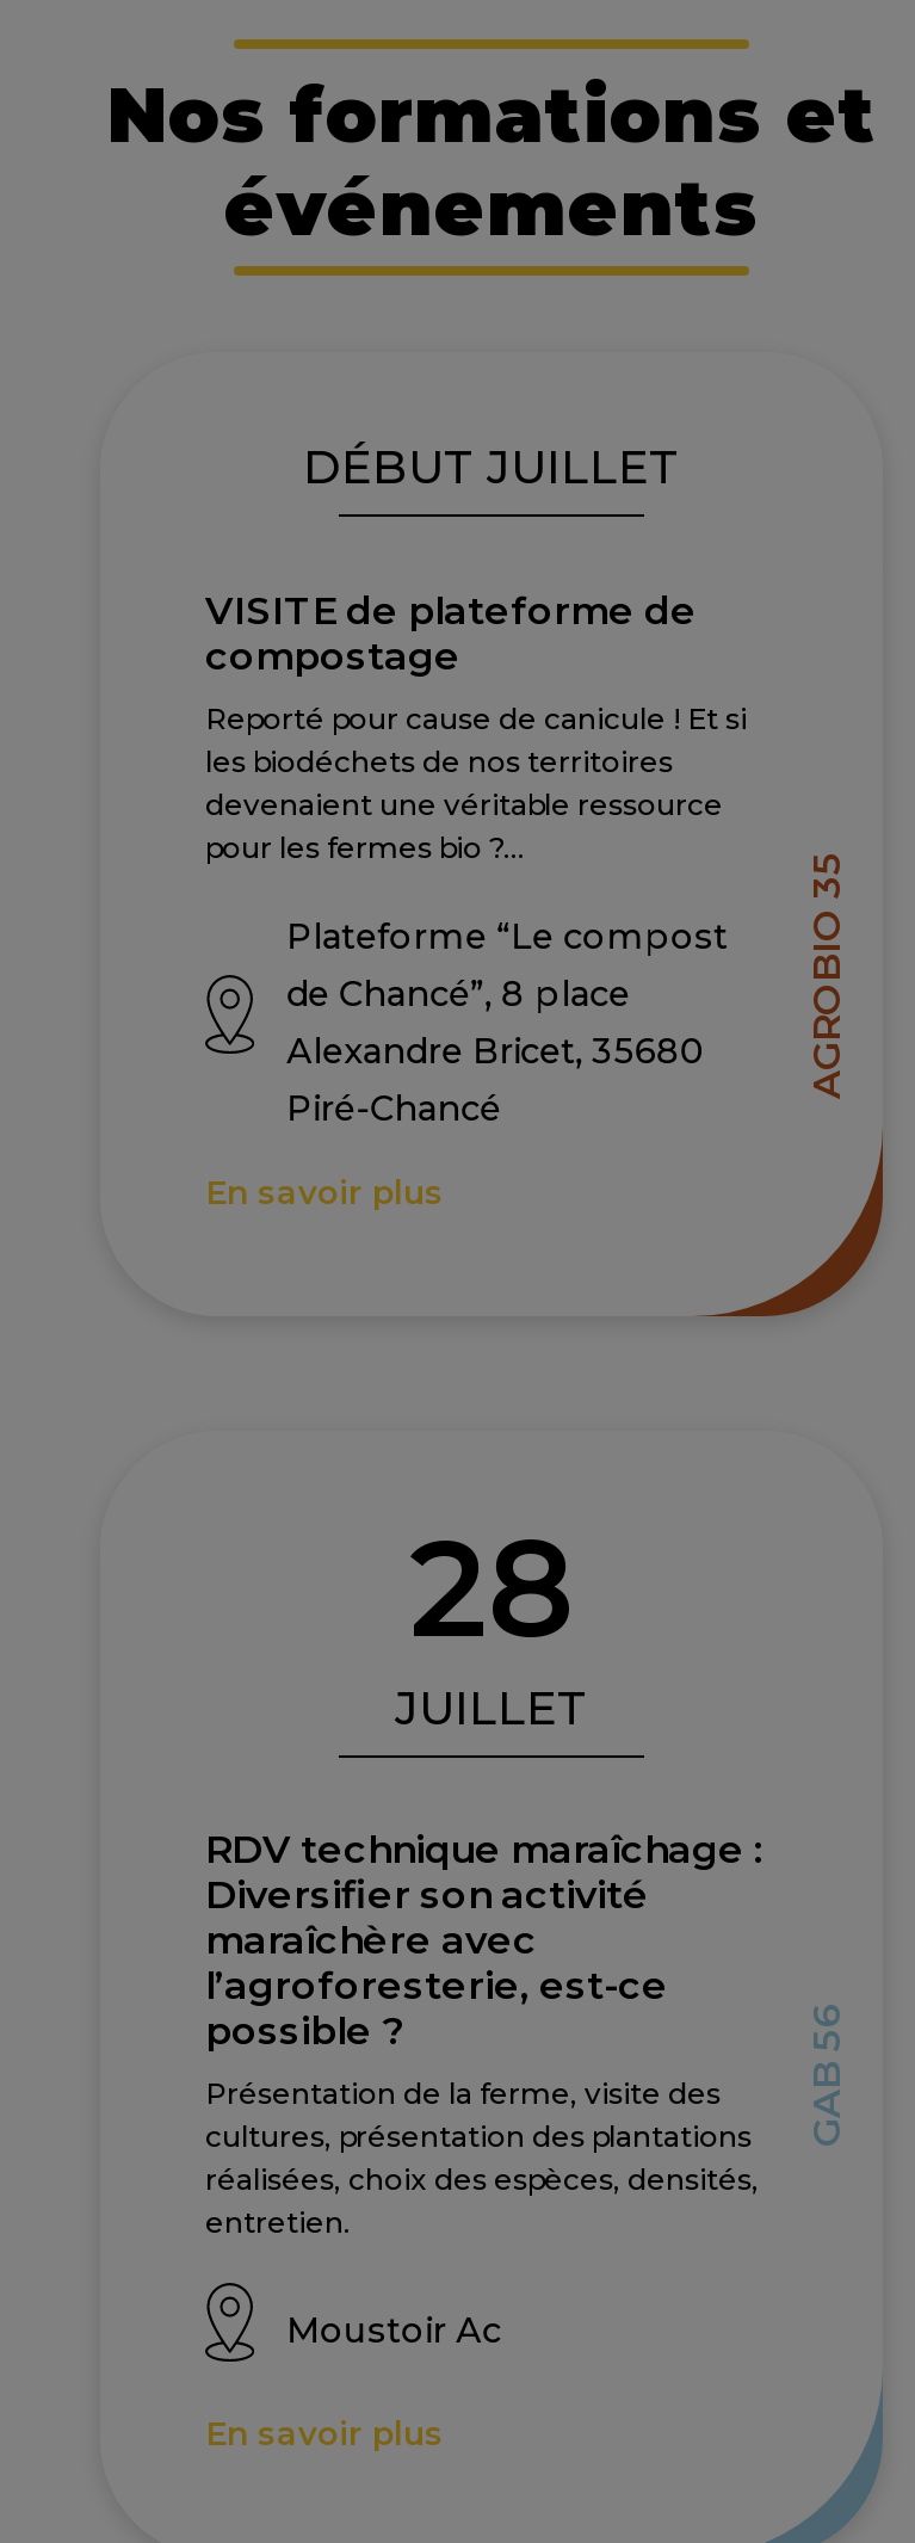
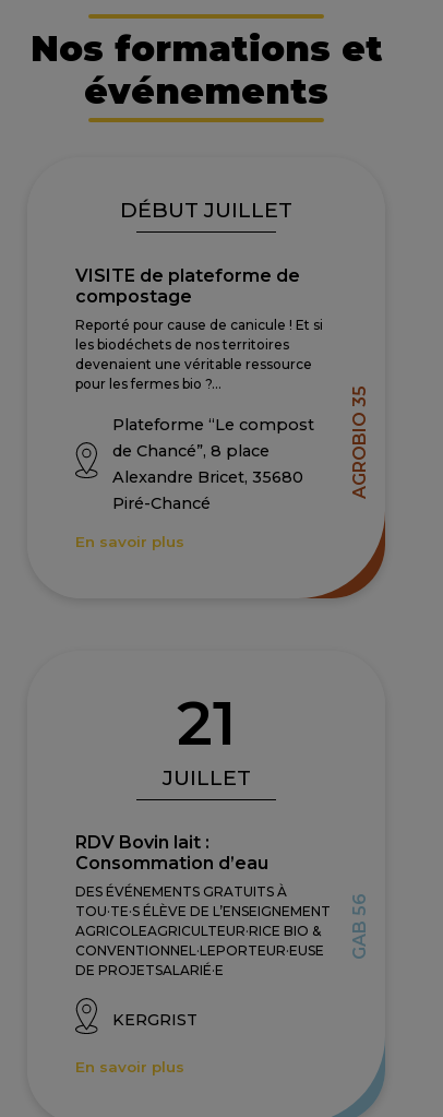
[409,1506,574,1669] 28 -> [177,685,236,760] 21
[205,1827,763,2054] RDV technique maraîchage : | Diversifier son activité | maraîchère avec | l’agroforesterie, est-ce | possible ? -> [75,832,268,874] RDV Bovin lait : | Consommation d’eau
[205,2075,759,2240] Présentation de la ferme, visite des | cultures, présentation des plantations | réalisées, choix des espèces, densités, | entretien. -> [75,883,331,978] DES ÉVÉNEMENTS GRATUITS À | TOU·TE·S ÉLÈVE DE L’ENSEIGNEMENT | AGRICOLEAGRICULTEUR·RICE BIO & | CONVENTIONNEL·LEPORTEUR·EUSE | DE PROJETSALARIÉ·E
[287,2309,502,2352] Moustoir Ac -> [113,1010,198,1030] KERGRIST

